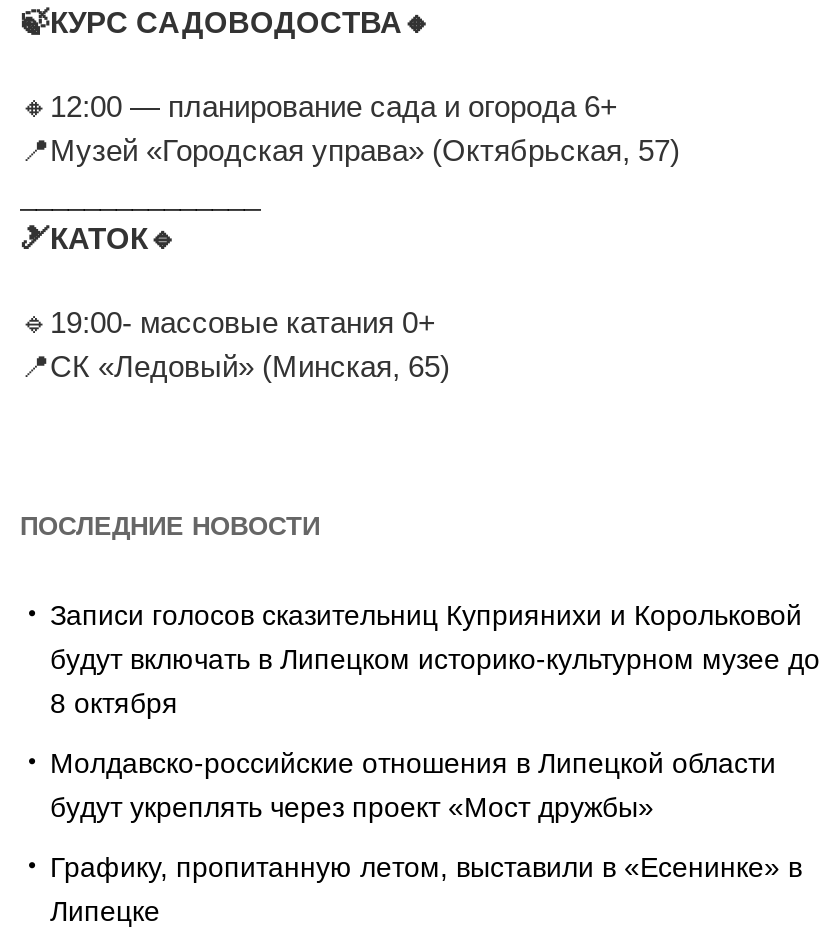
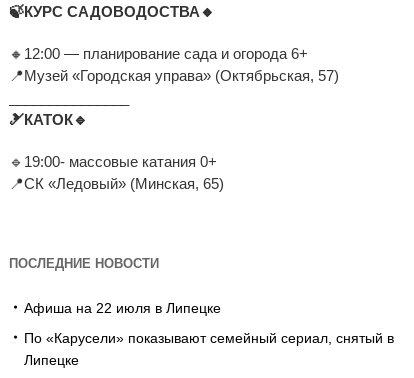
[50,600,820,884] Записи голосов сказительниц Куприянихи и Корольковой | будут включать в Липецком историко-культурном музее до | 8 октября | Молдавско-российские отношения в Липецкой области | будут укреплять через проект «Мост дружбы» | Графику, пропитанную летом, выставили в «Есенинке» в -> [24,300,394,346] Афиша на 22 июля в Липецке | По «Карусели» показывают семейный сериал, снятый в

